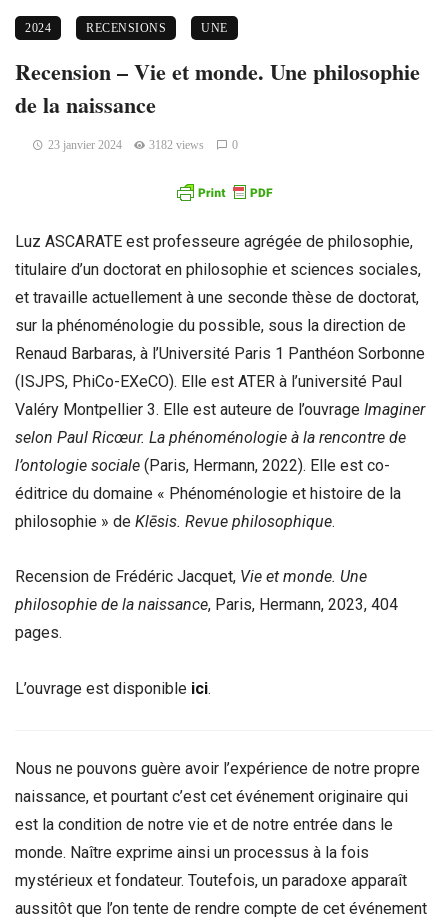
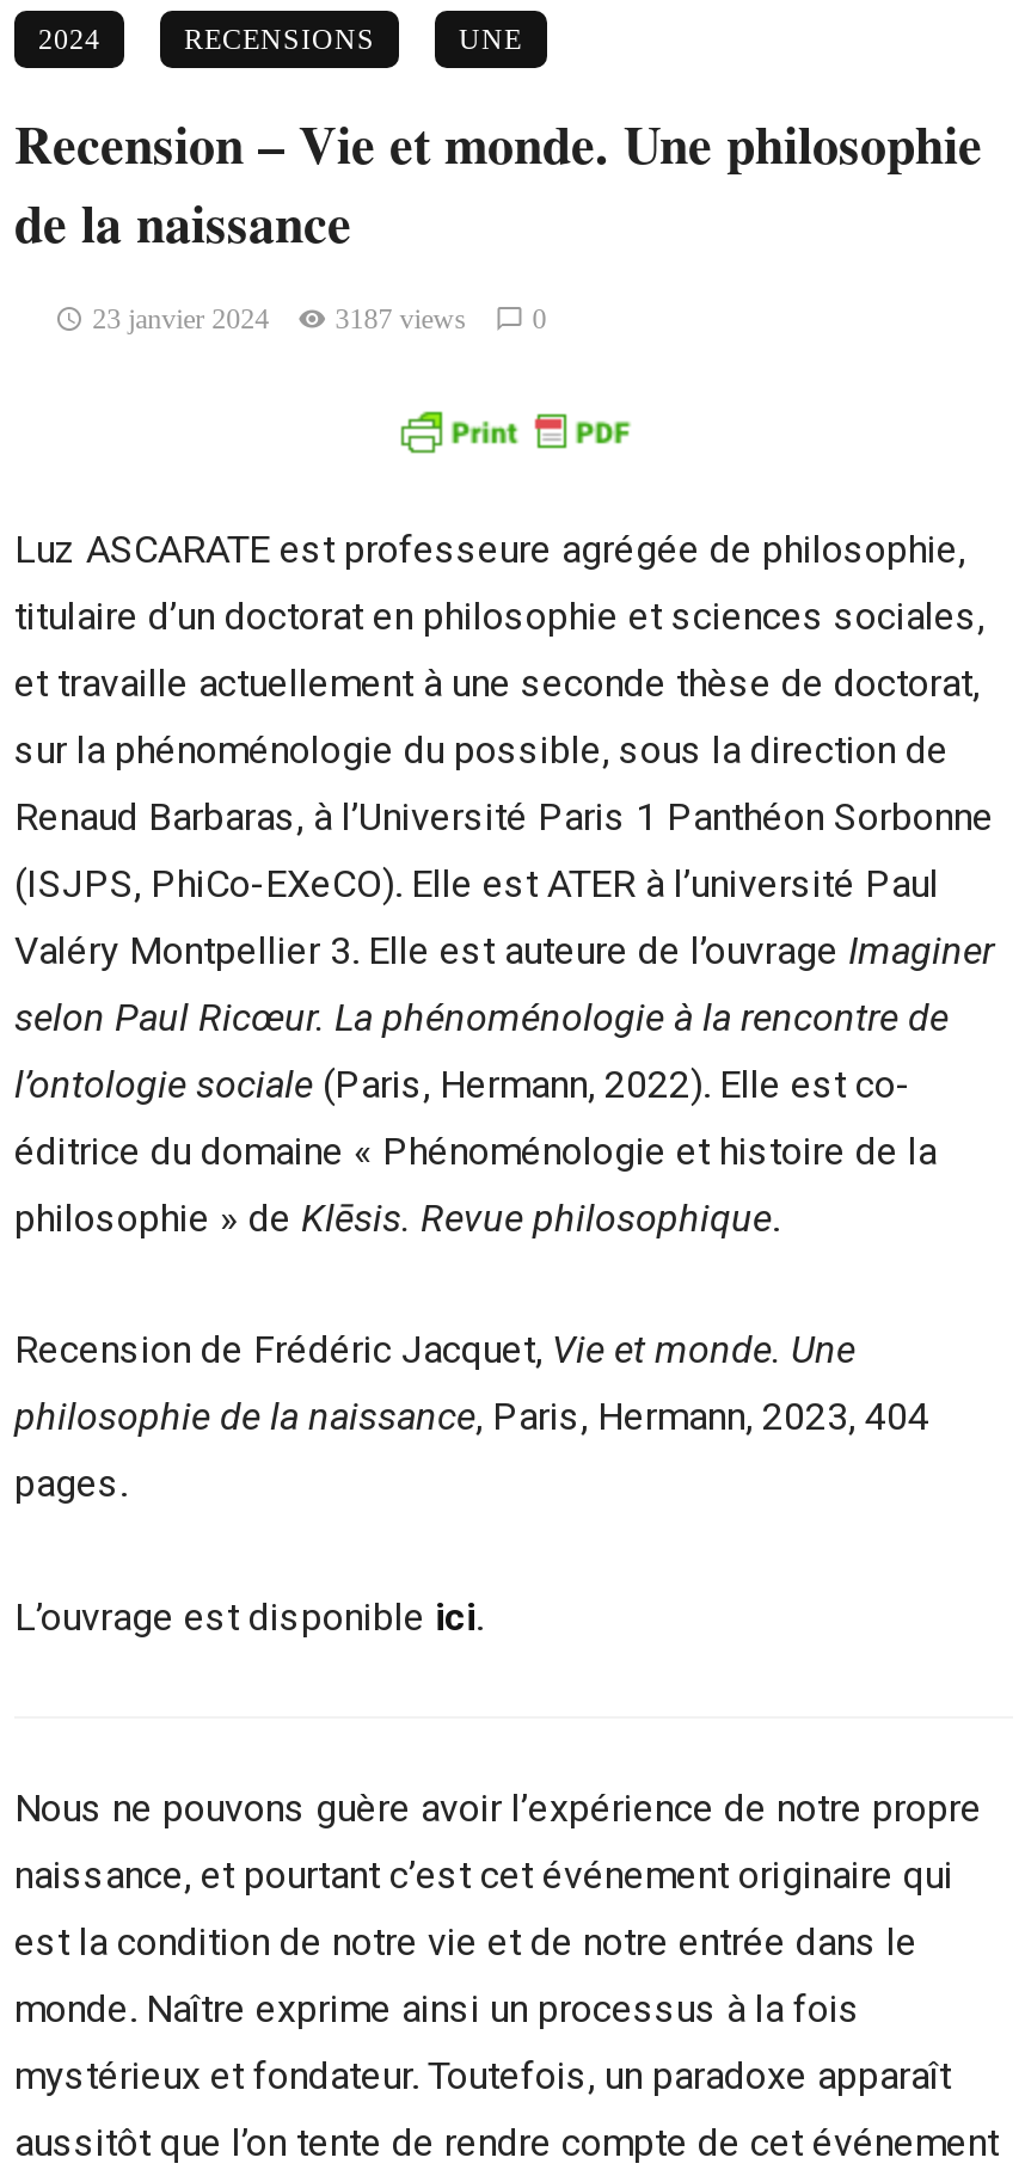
[48,138,238,152] 23 janvier 2024 3182 views 0 -> [92,302,547,336] 23 janvier 2024 3187 views 0

